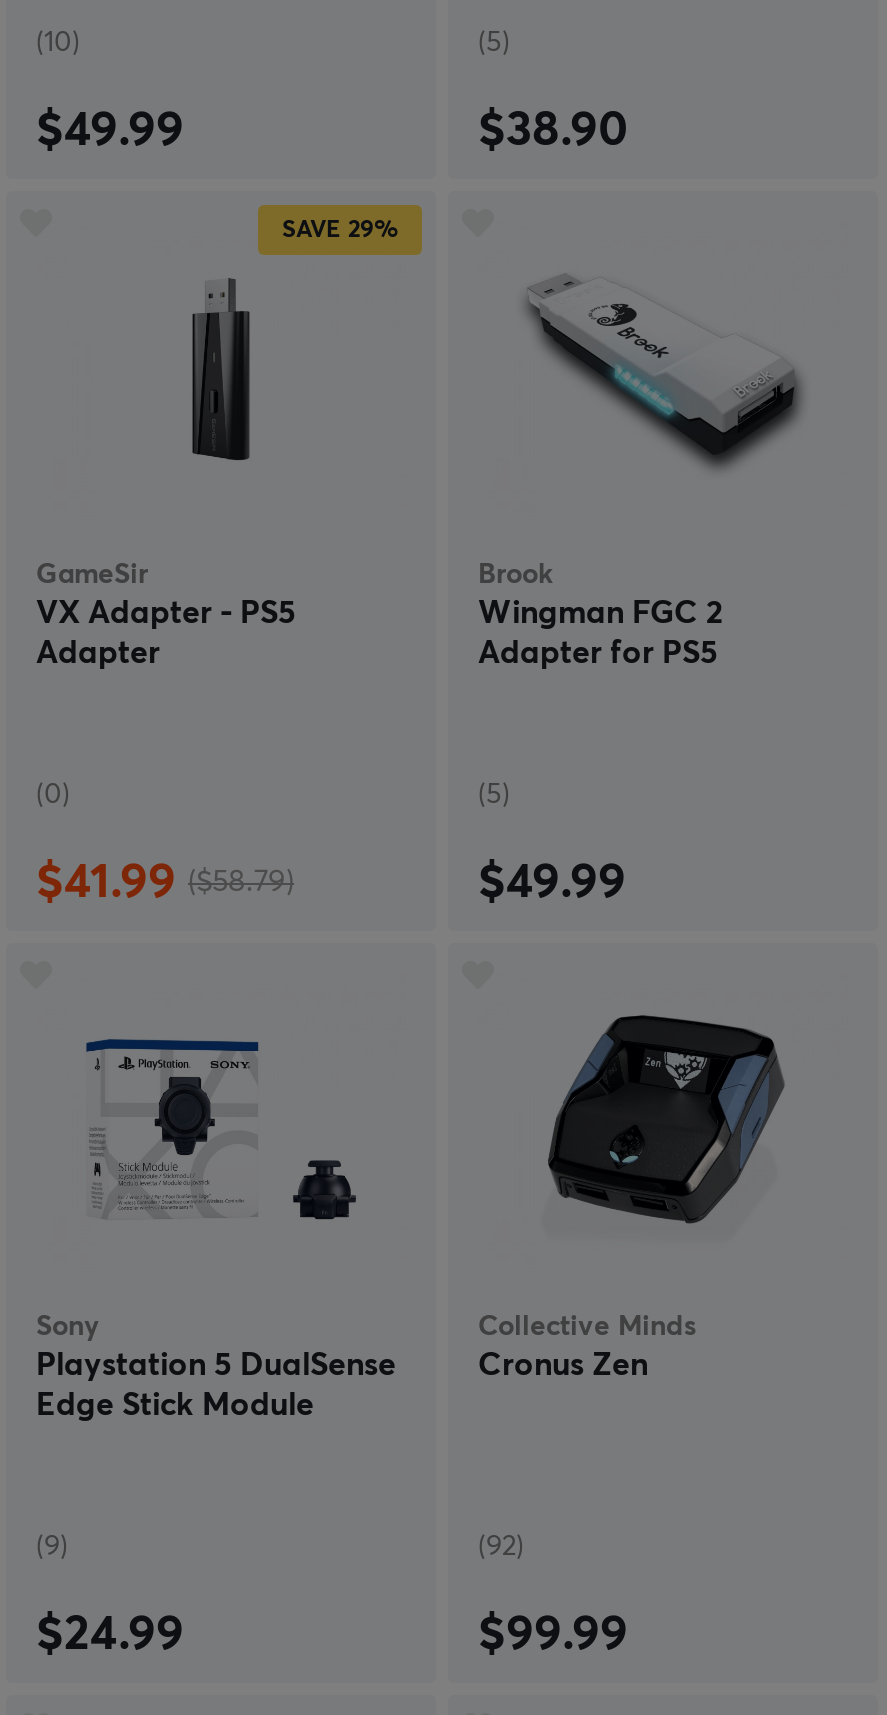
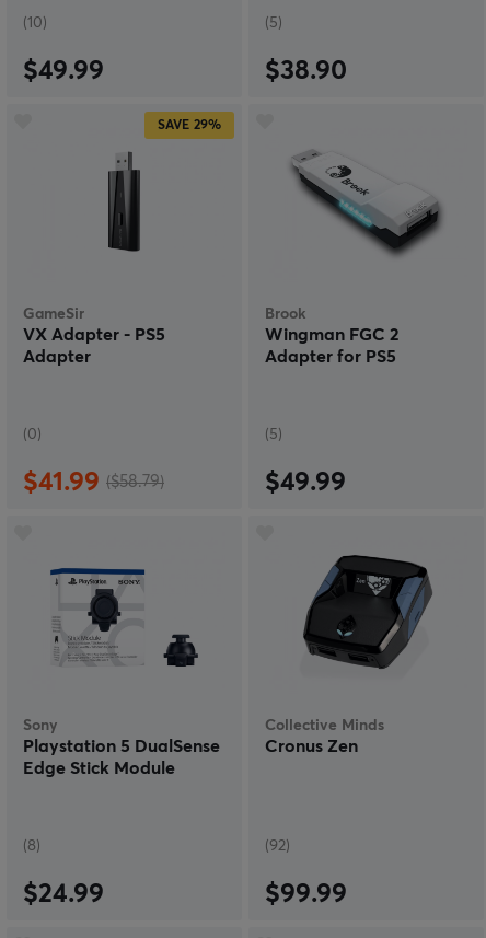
[36,1533,68,1561] (9) -> [23,839,40,854] (8)

